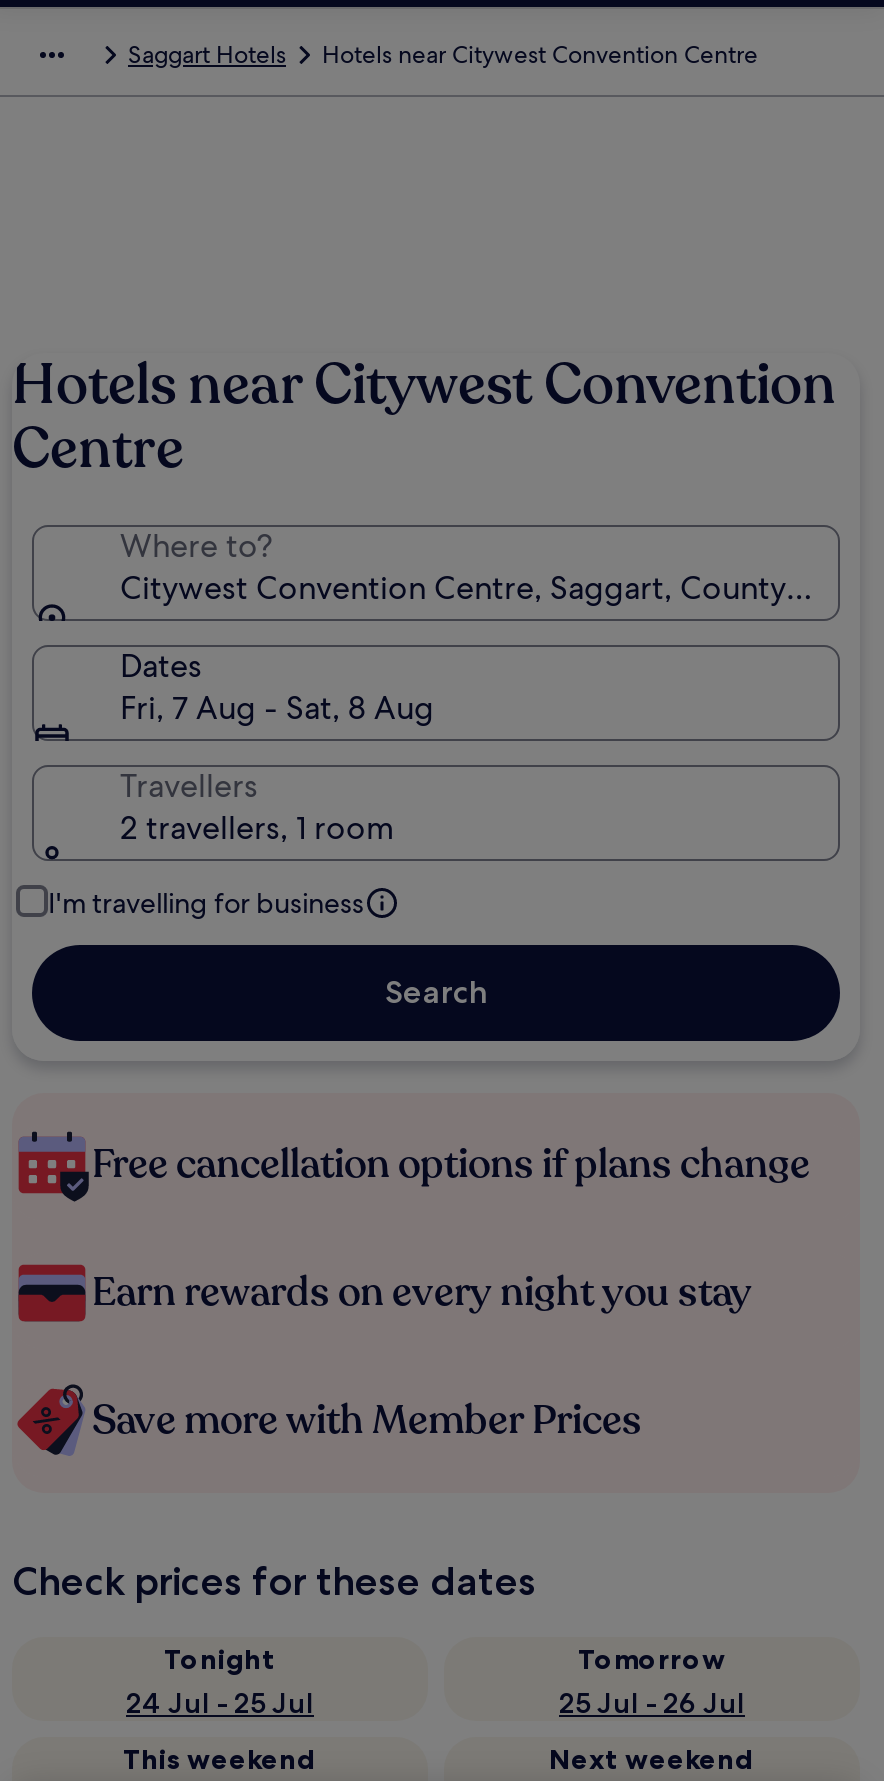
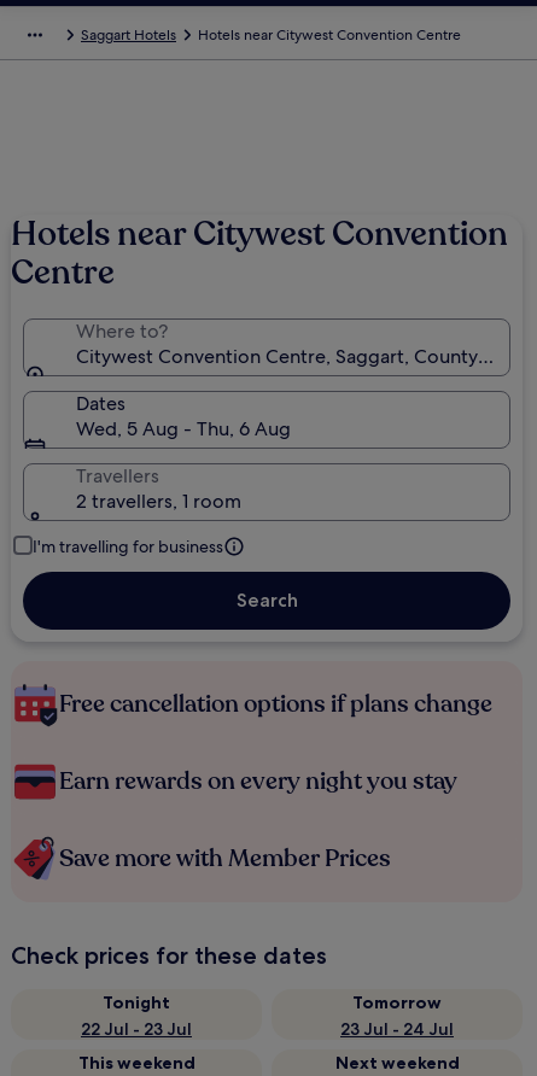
[120,687,434,729] Fri, 7 Aug - Sat, 8 Aug -> [76,416,291,441] Wed, 5 Aug - Thu, 6 Aug
[126,1685,314,1721] 24 Jul - 25 Jul -> [81,1018,192,1040] 22 Jul - 23 Jul
[559,1685,745,1721] 25 Jul - 26 Jul -> [340,1018,454,1040] 23 Jul - 24 Jul

